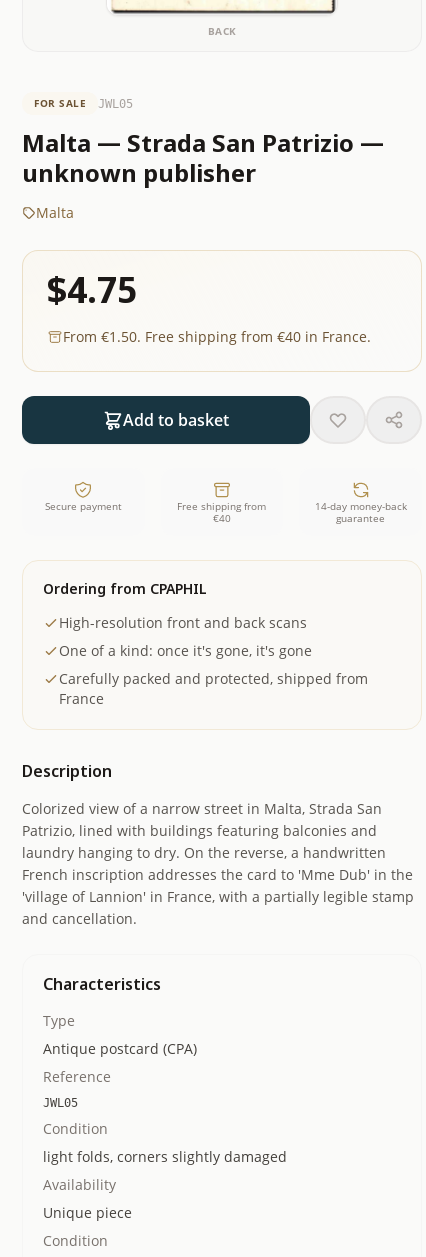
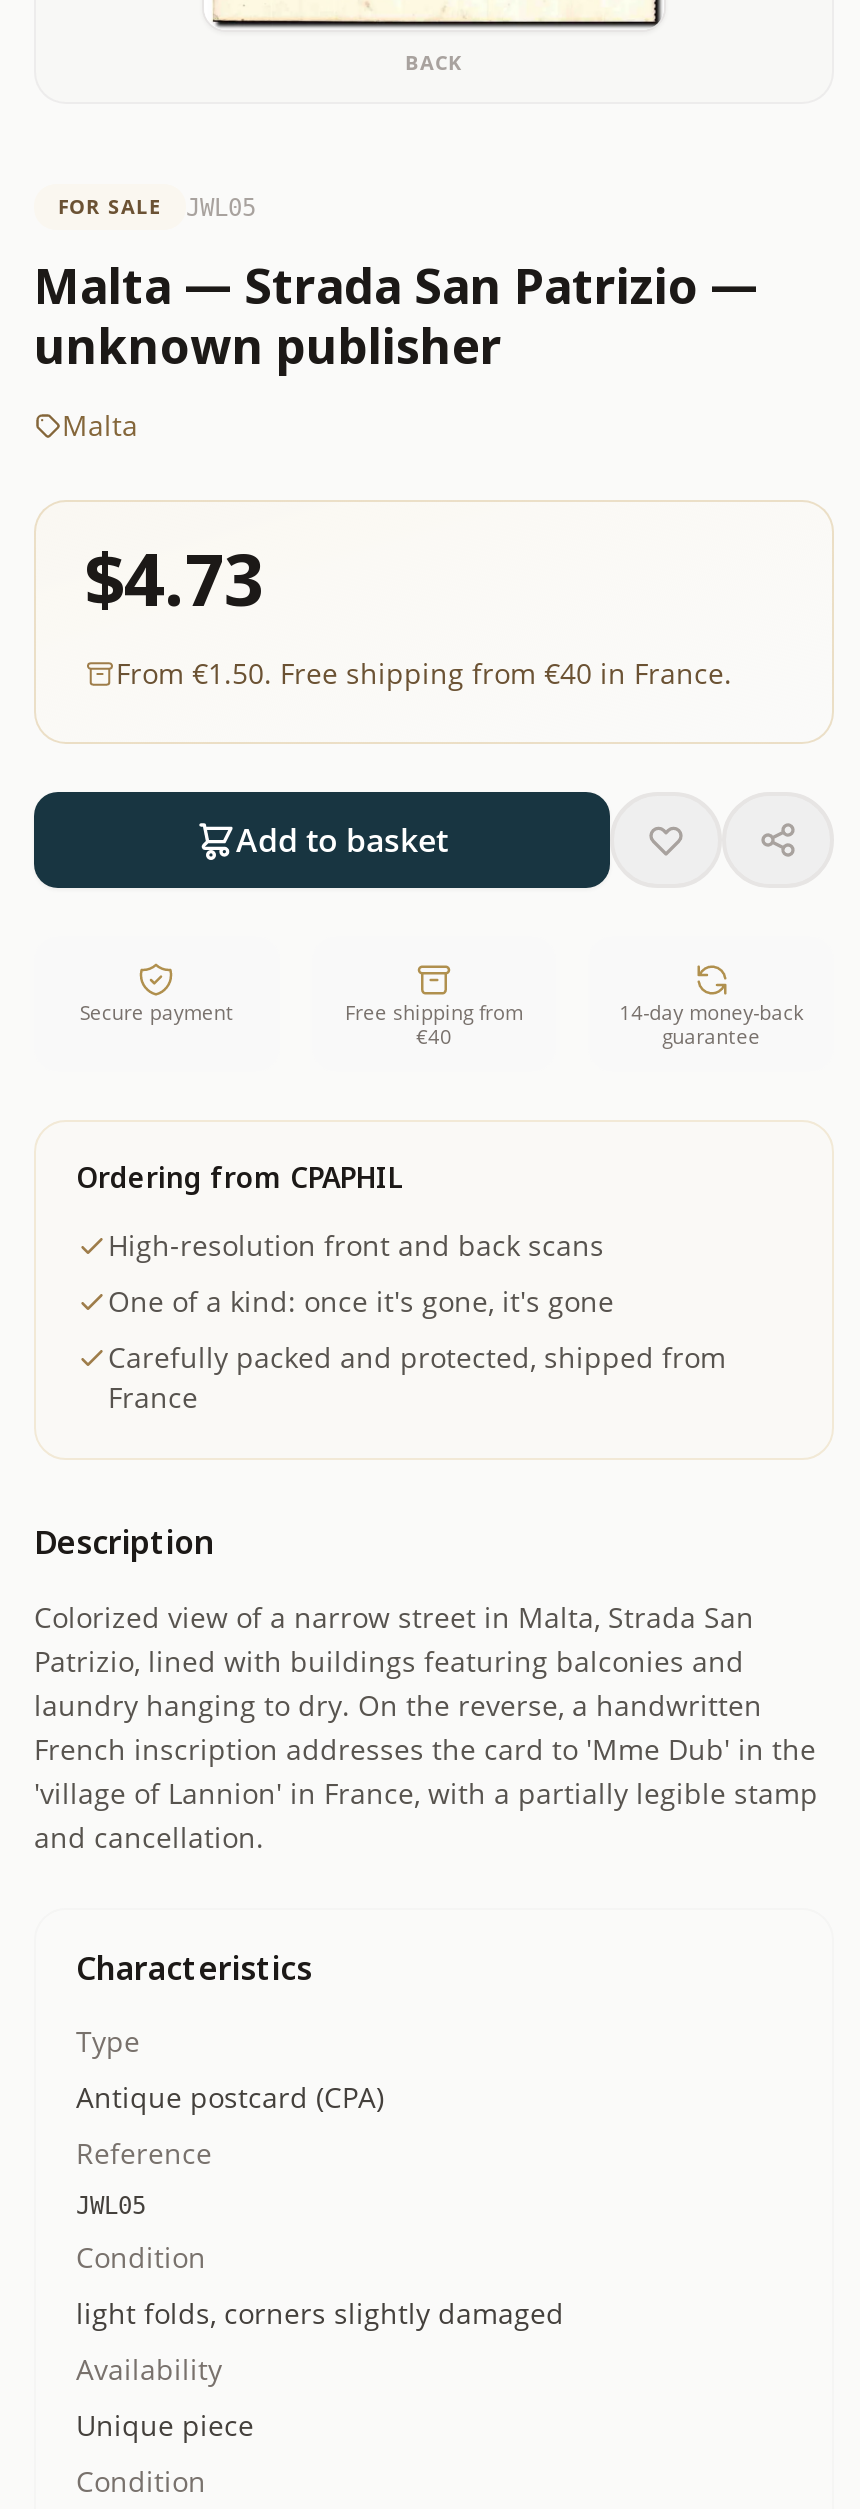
[47,271,137,318] $4.75 -> [84,542,264,636] $4.73

